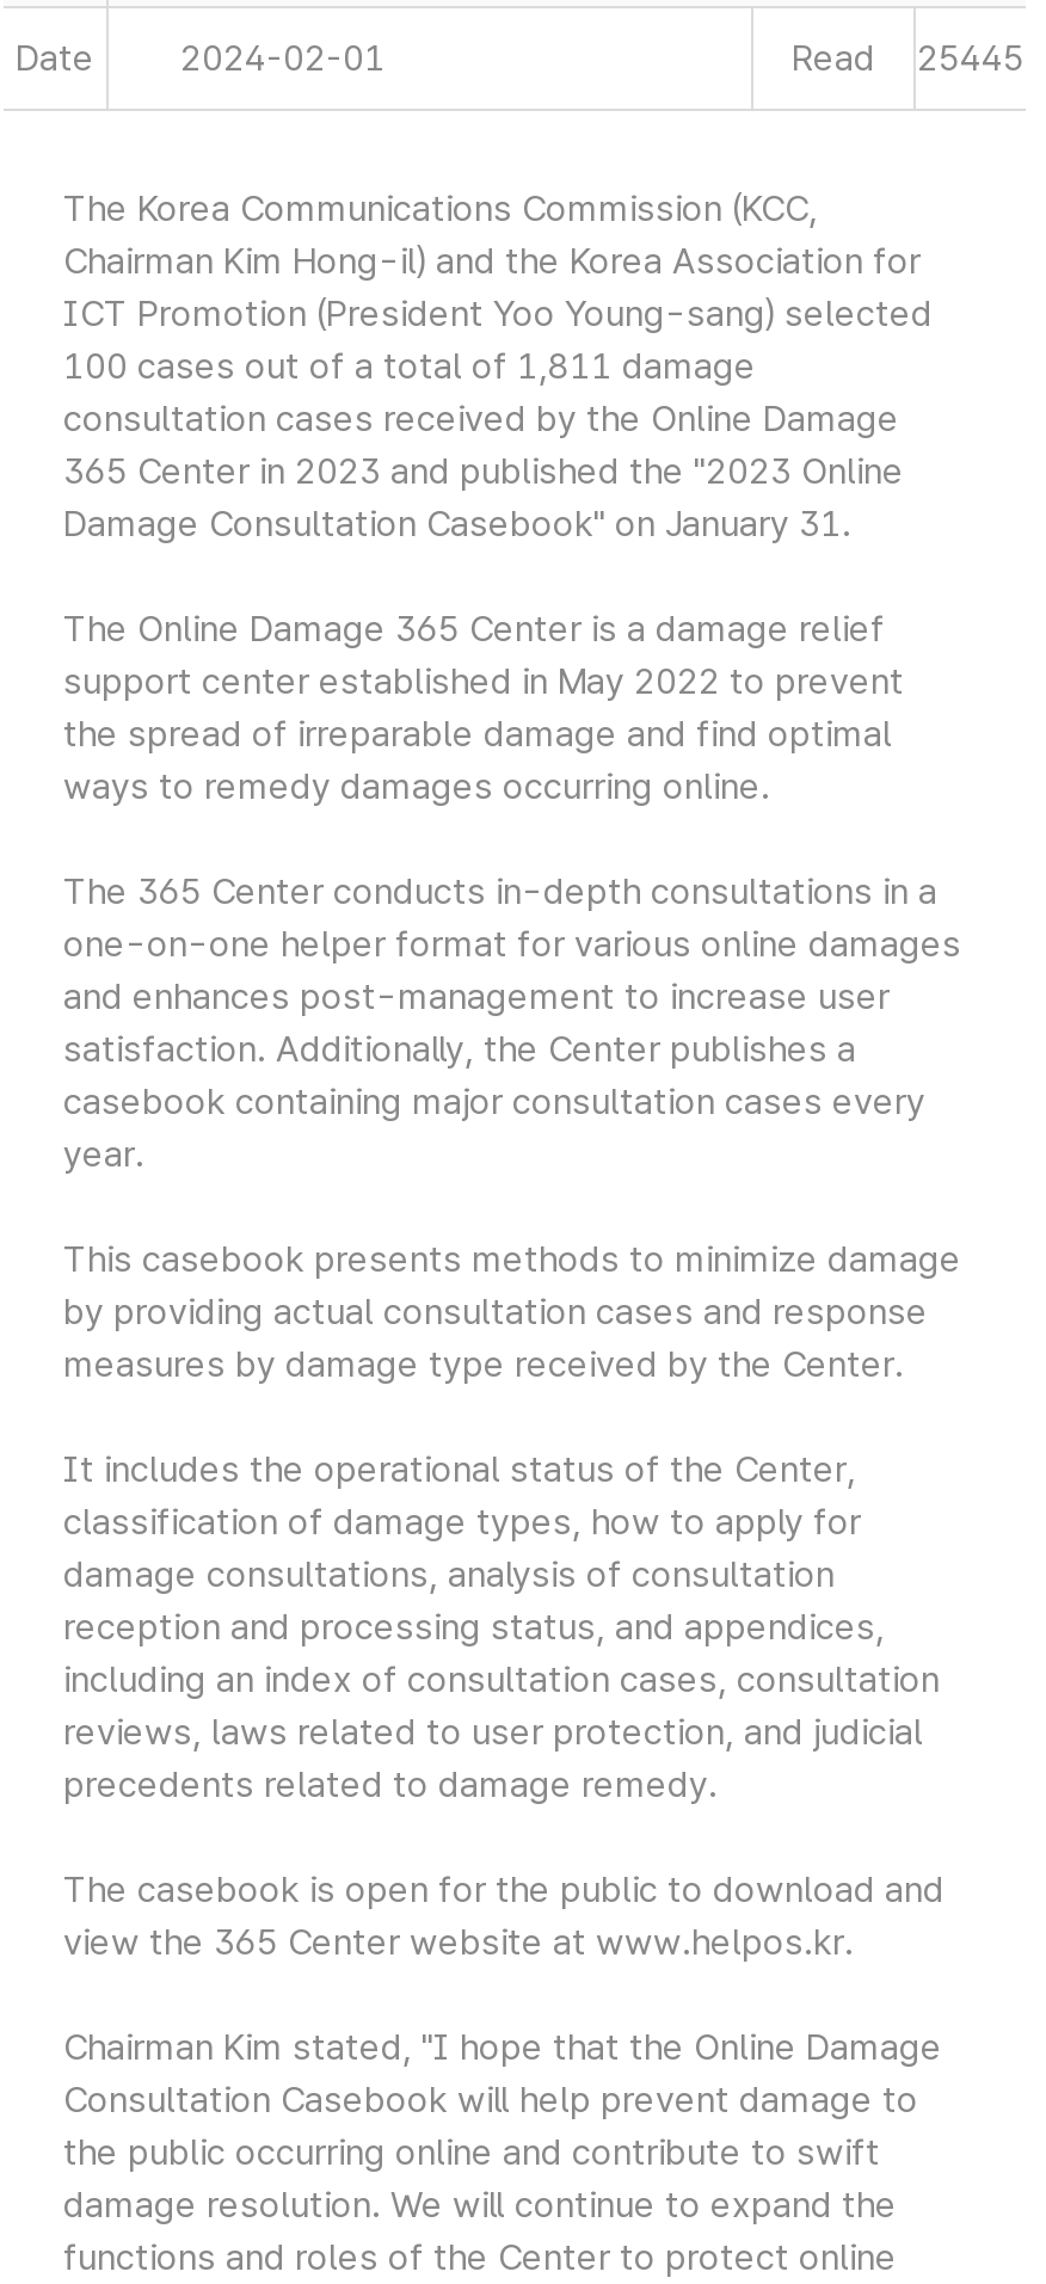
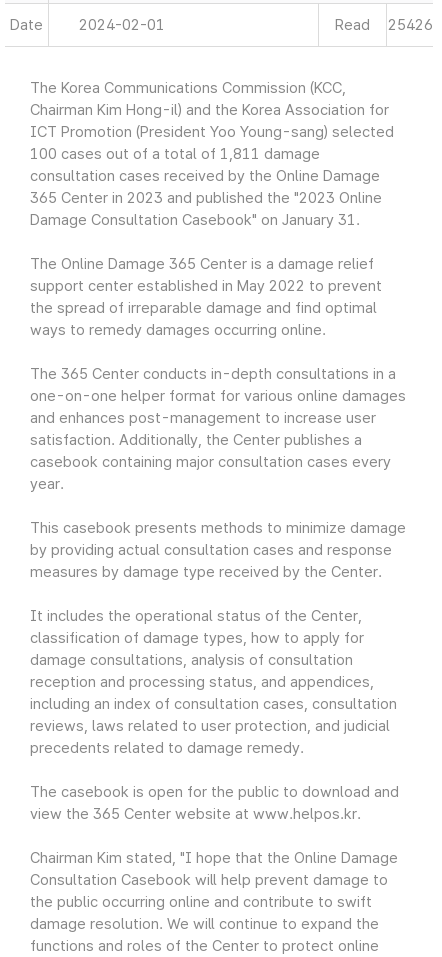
[792,37,1025,80] Read 25445 -> [335,16,432,34] Read 25426

